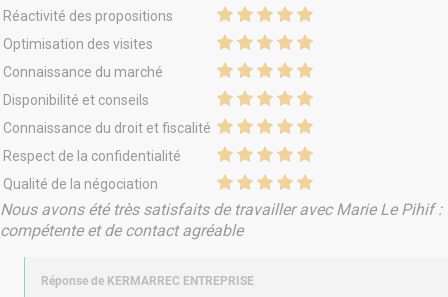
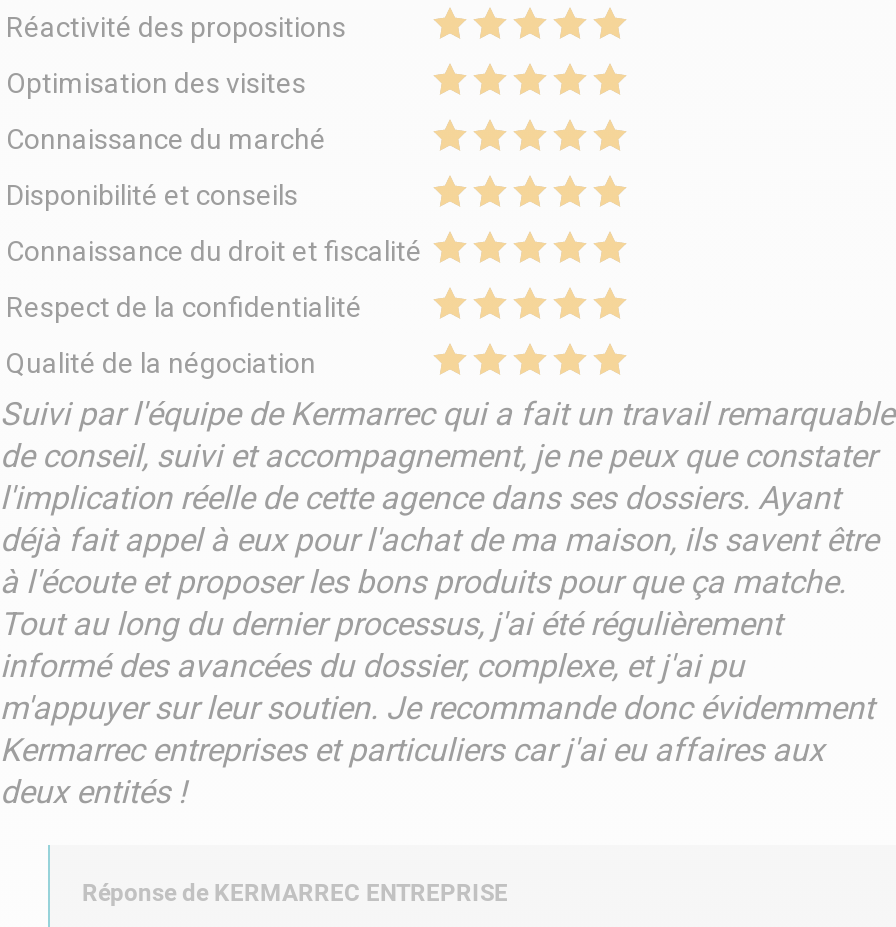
[0,200,442,240] Nous avons été très satisfaits de travailler avec Marie Le Pihif : | compétente et de contact agréable -> [0,395,894,811] Suivi par l'équipe de Kermarrec qui a fait un travail remarquable | de conseil, suivi et accompagnement, je ne peux que constater | l'implication réelle de cette agence dans ses dossiers. Ayant | déjà fait appel à eux pour l'achat de ma maison, ils savent être | à l'écoute et proposer les bons produits pour que ça matche. | Tout au long du dernier processus, j'ai été régulièrement | informé des avancées du dossier, complexe, et j'ai pu | m'appuyer sur leur soutien. Je recommande donc évidemment | Kermarrec entreprises et particuliers car j'ai eu affaires aux | deux entités !

